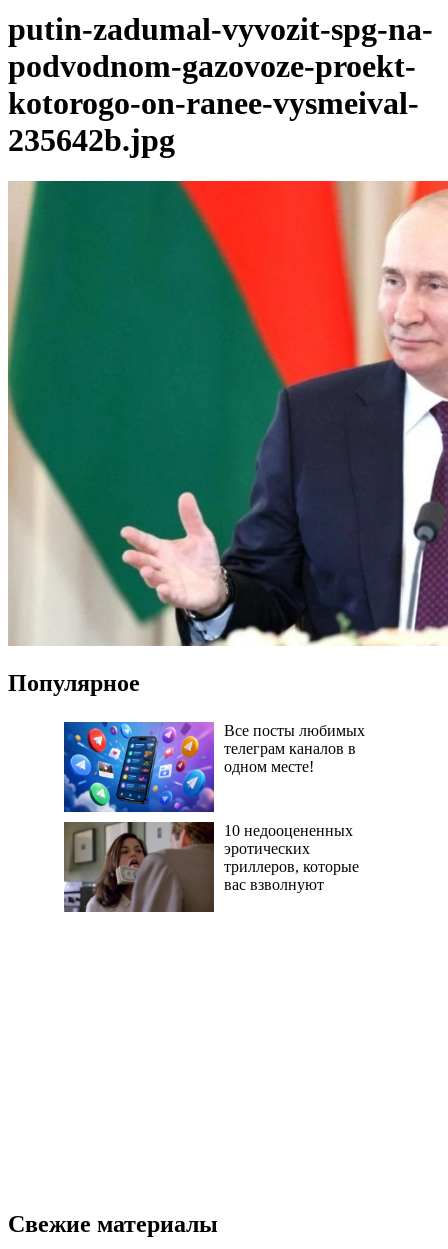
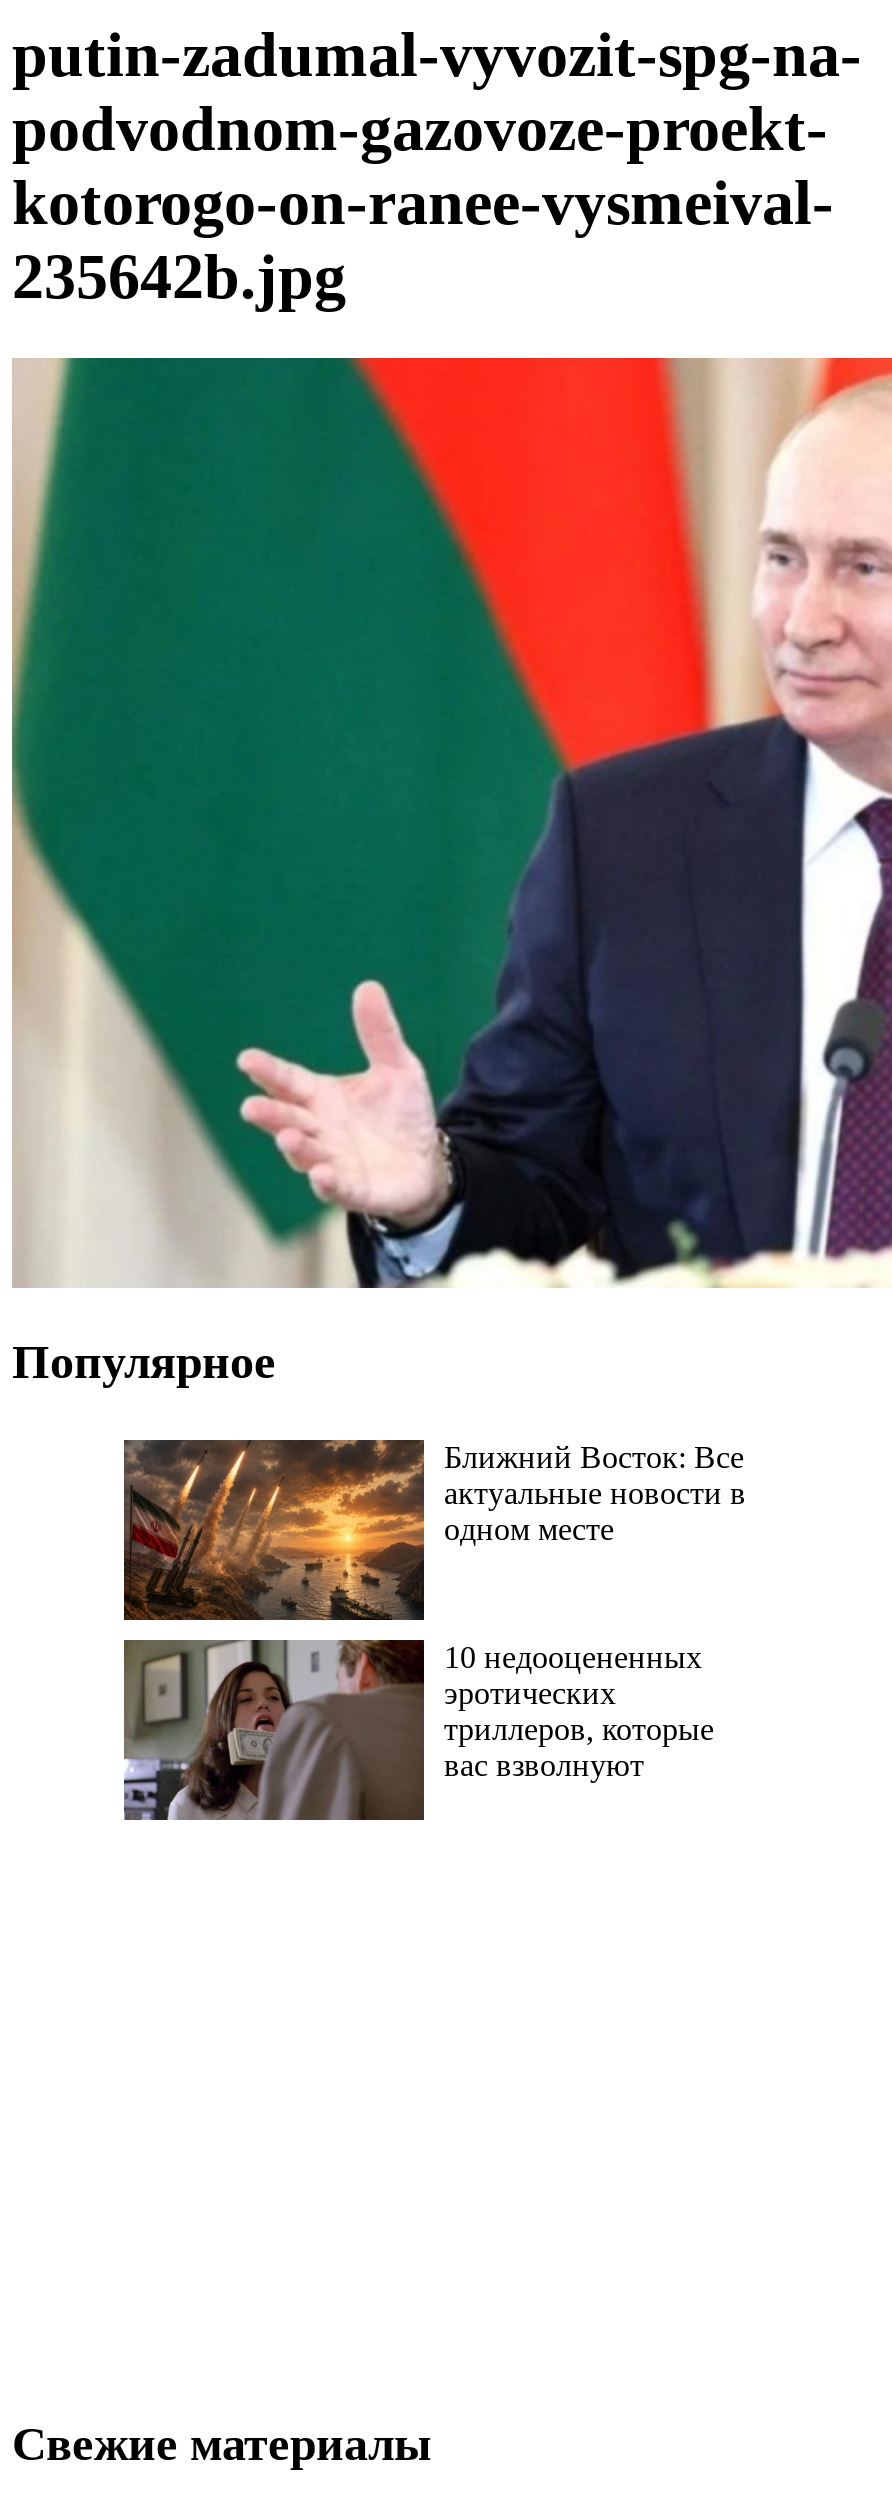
[63,721,365,813] [image] | Все посты любимых | телеграм каналов в | одном месте! -> [122,1438,746,1622] [image] | Ближний Восток: Все | актуальные новости в | одном месте

